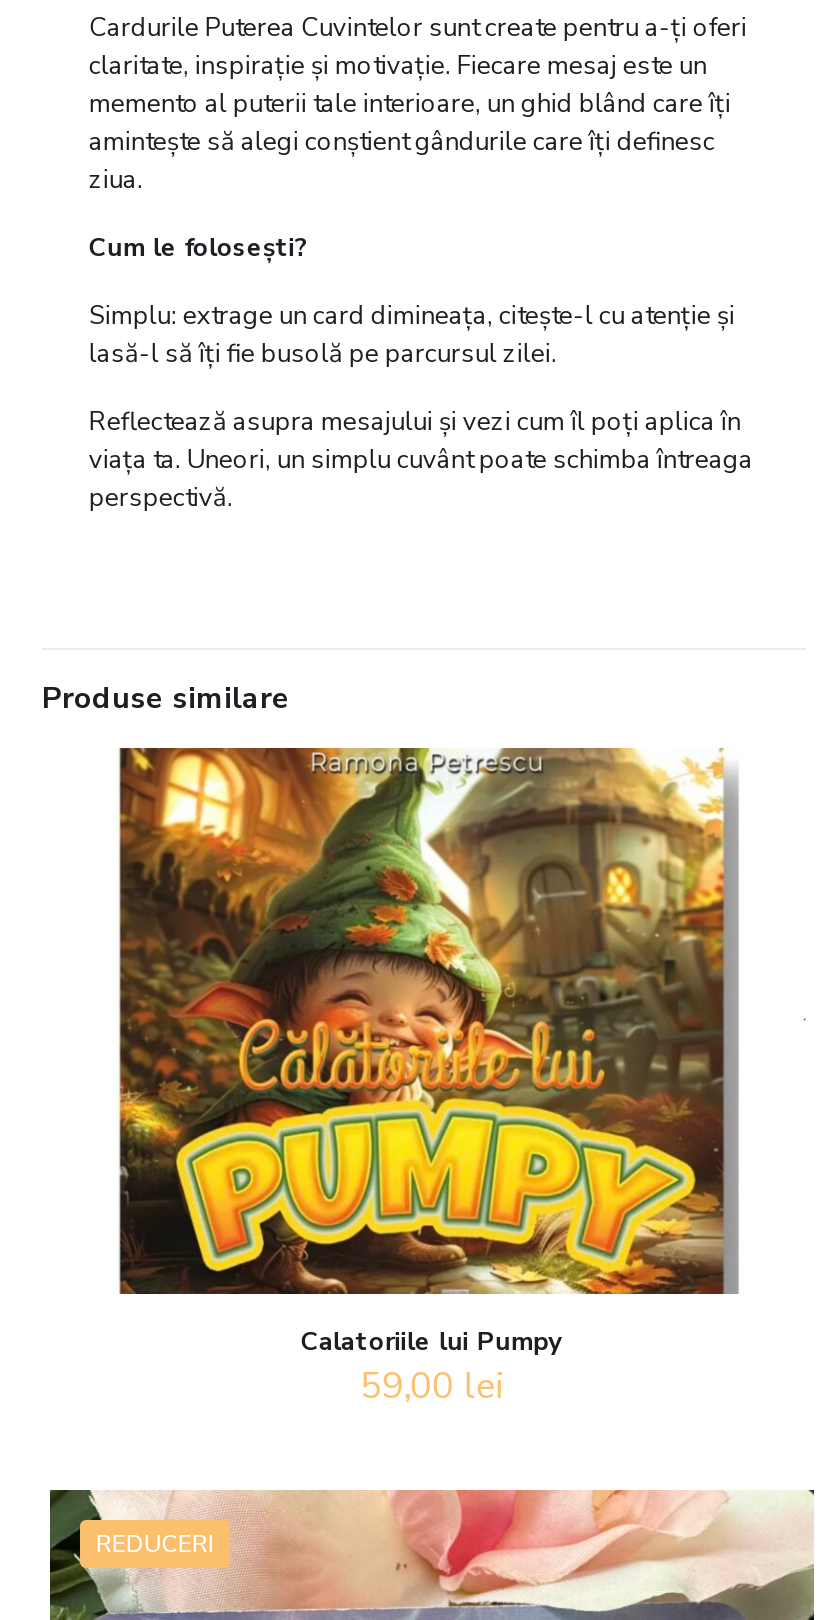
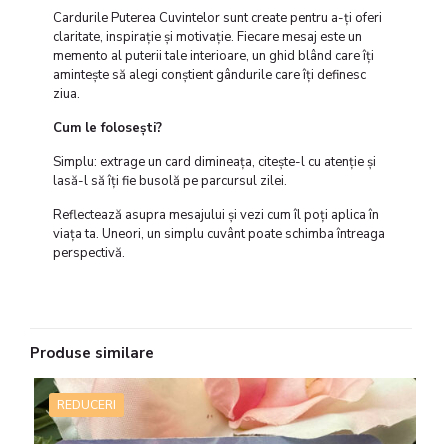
[118,746,740,1409] [image] | Calatoriile lui Pumpy | 59,00 lei -> none

